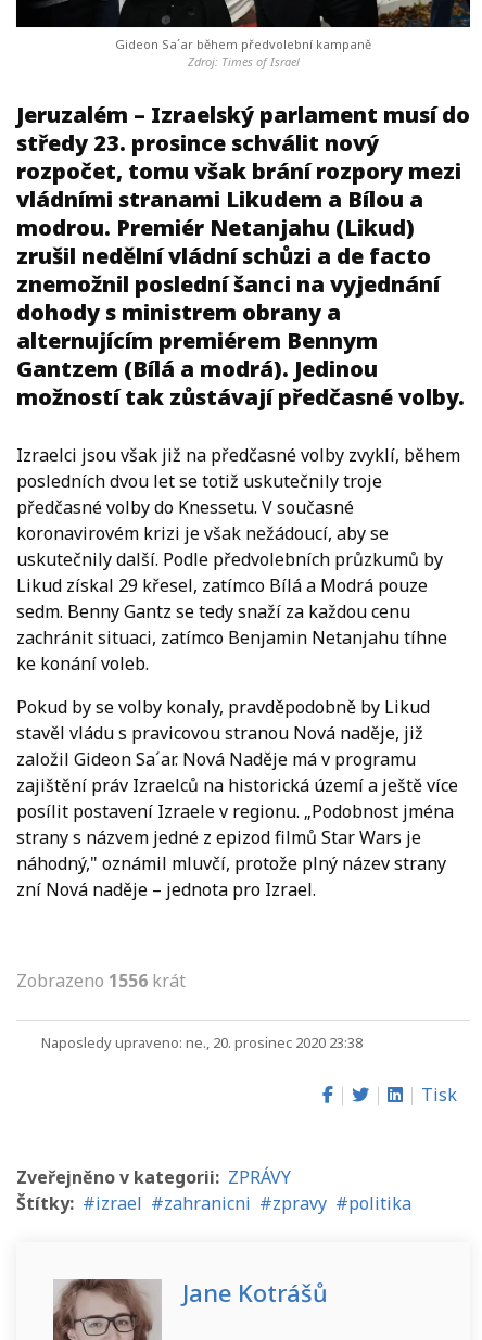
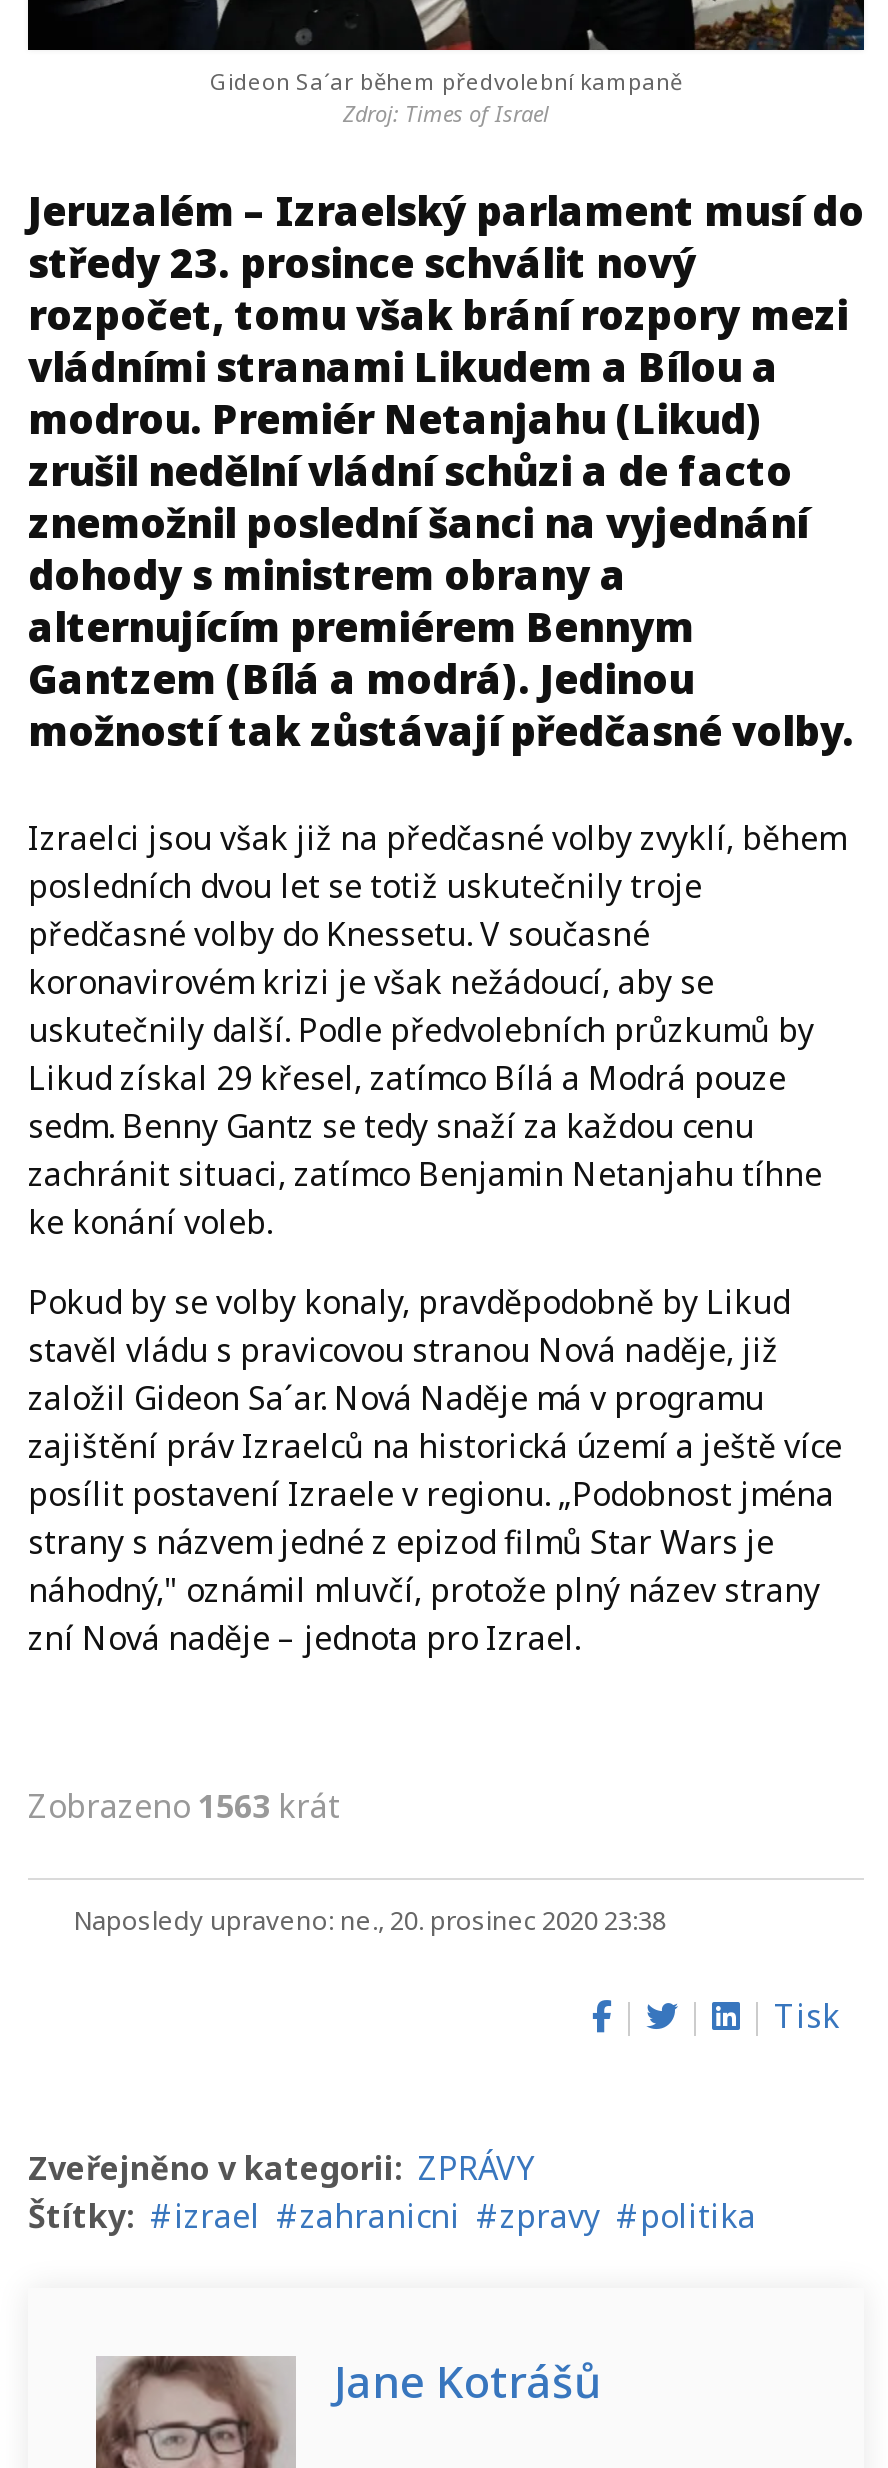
[16,968,186,992] Zobrazeno 1556 krát -> [28,1784,340,1828] Zobrazeno 1563 krát

